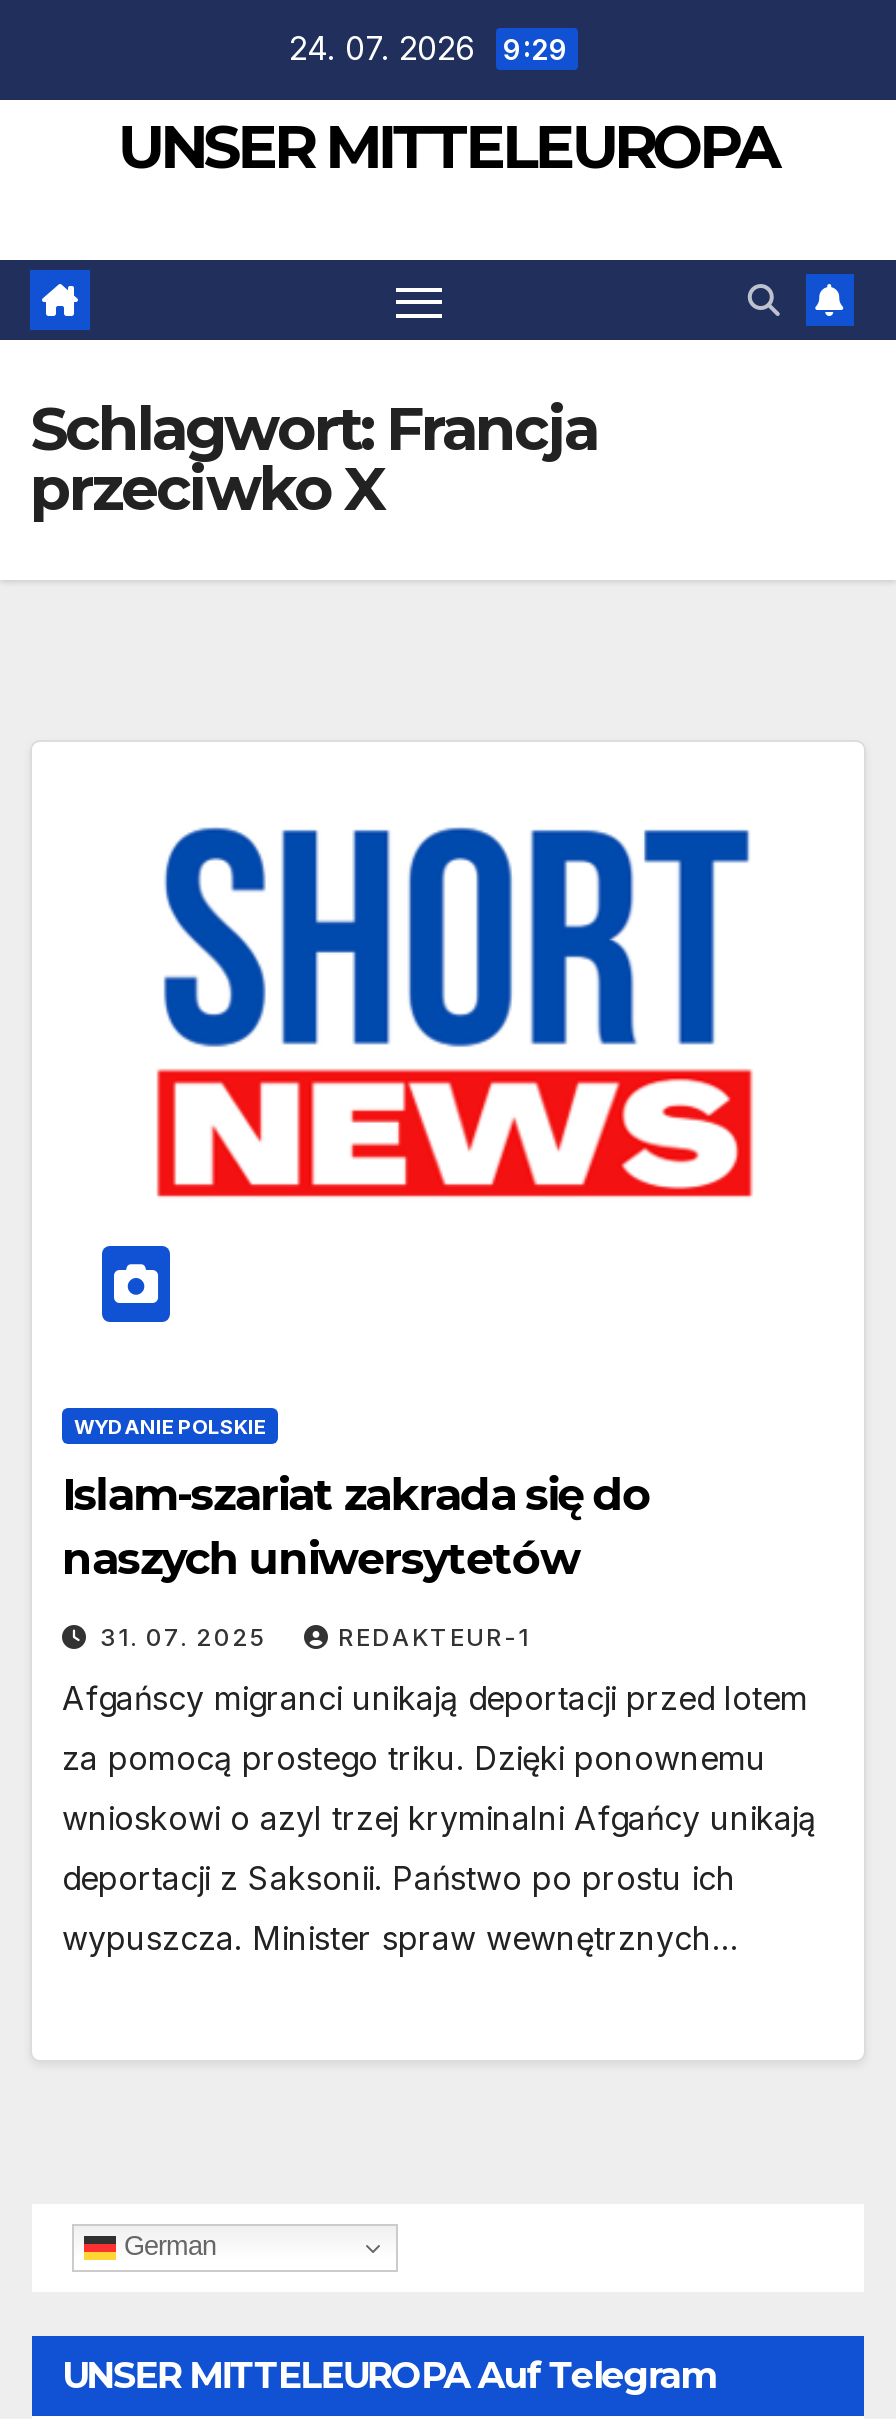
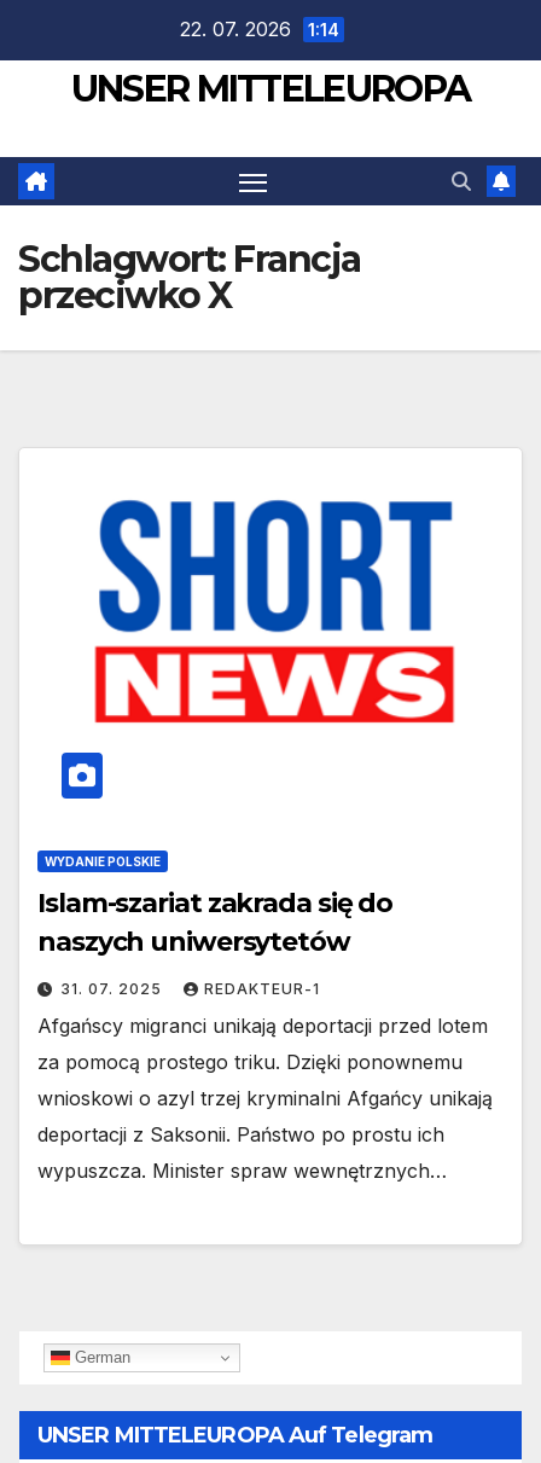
[289,28,569,68] 24. 07. 2026 9:29 -> [179,17,339,41] 22. 07. 2026 1:14

